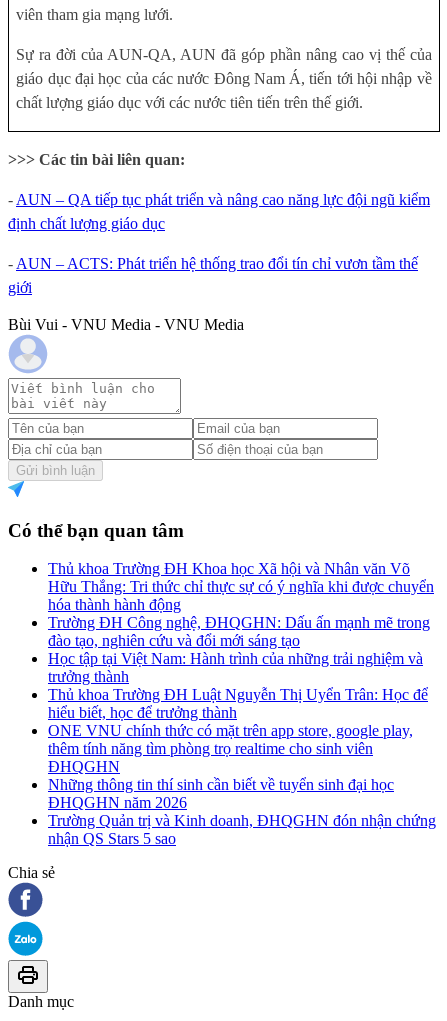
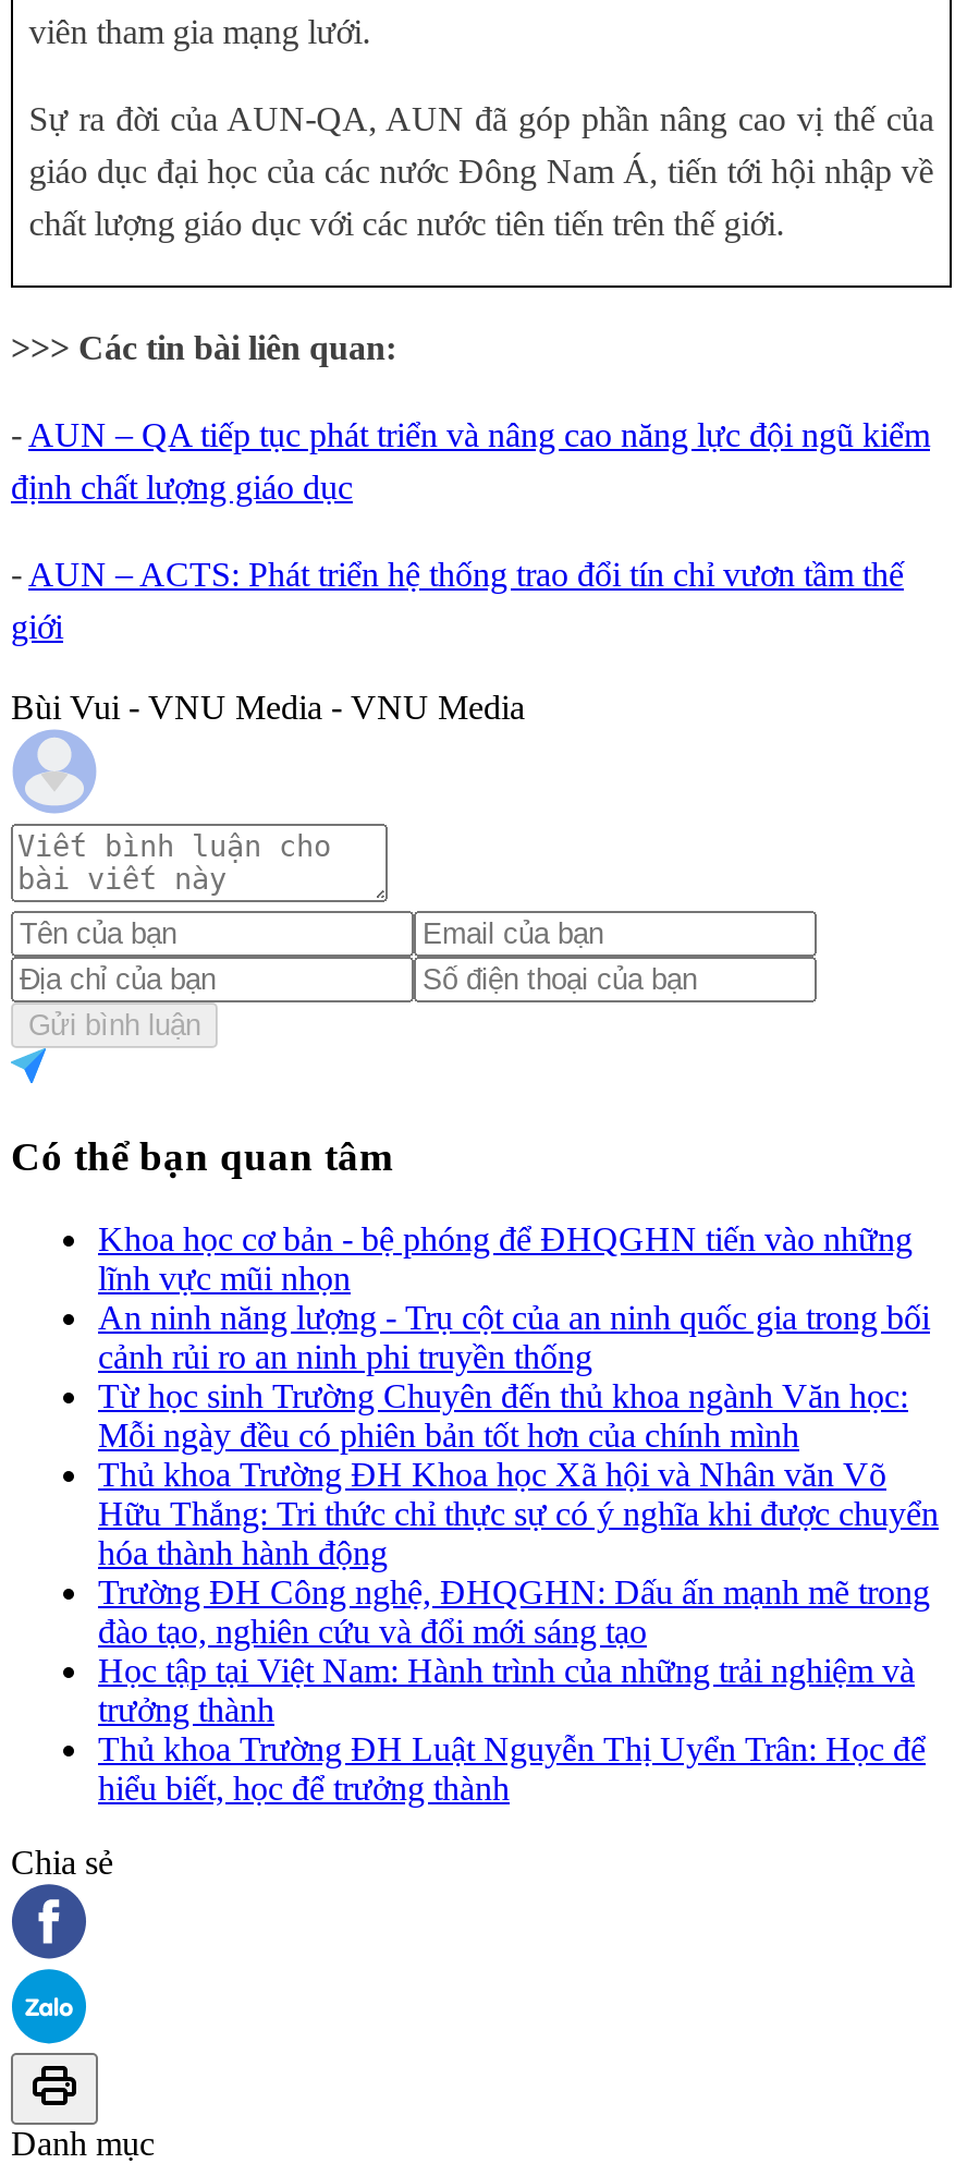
none -> [98,1221,930,1454] Khoa học cơ bản - bệ phóng để ĐHQGHN tiến vào những | lĩnh vực mũi nhọn | An ninh năng lượng - Trụ cột của an ninh quốc gia trong bối | cảnh rủi ro an ninh phi truyền thống | Từ học sinh Trường Chuyên đến thủ khoa ngành Văn học: | Mỗi ngày đều có phiên bản tốt hơn của chính mình
moved [48,560,434,721] -> [98,1456,939,1807]: Thủ khoa Trường ĐH Khoa học Xã hội và Nhân văn Võ | Hữu Thắng: Tri thức chỉ thực sự có ý nghĩa khi được chuyển | hóa thành hành động | ... | Thủ khoa Trường ĐH Luật Nguyễn Thị Uyển Trân: Học để | hiểu biết, học để trưởng thành
[48,722,436,847] ONE VNU chính thức có mặt trên app store, google play, | thêm tính năng tìm phòng trọ realtime cho sinh viên | ĐHQGHN | Những thông tin thí sinh cần biết về tuyển sinh đại học | ĐHQGHN năm 2026 | Trường Quản trị và Kinh doanh, ĐHQGHN đón nhận chứng | nhận QS Stars 5 sao -> none

